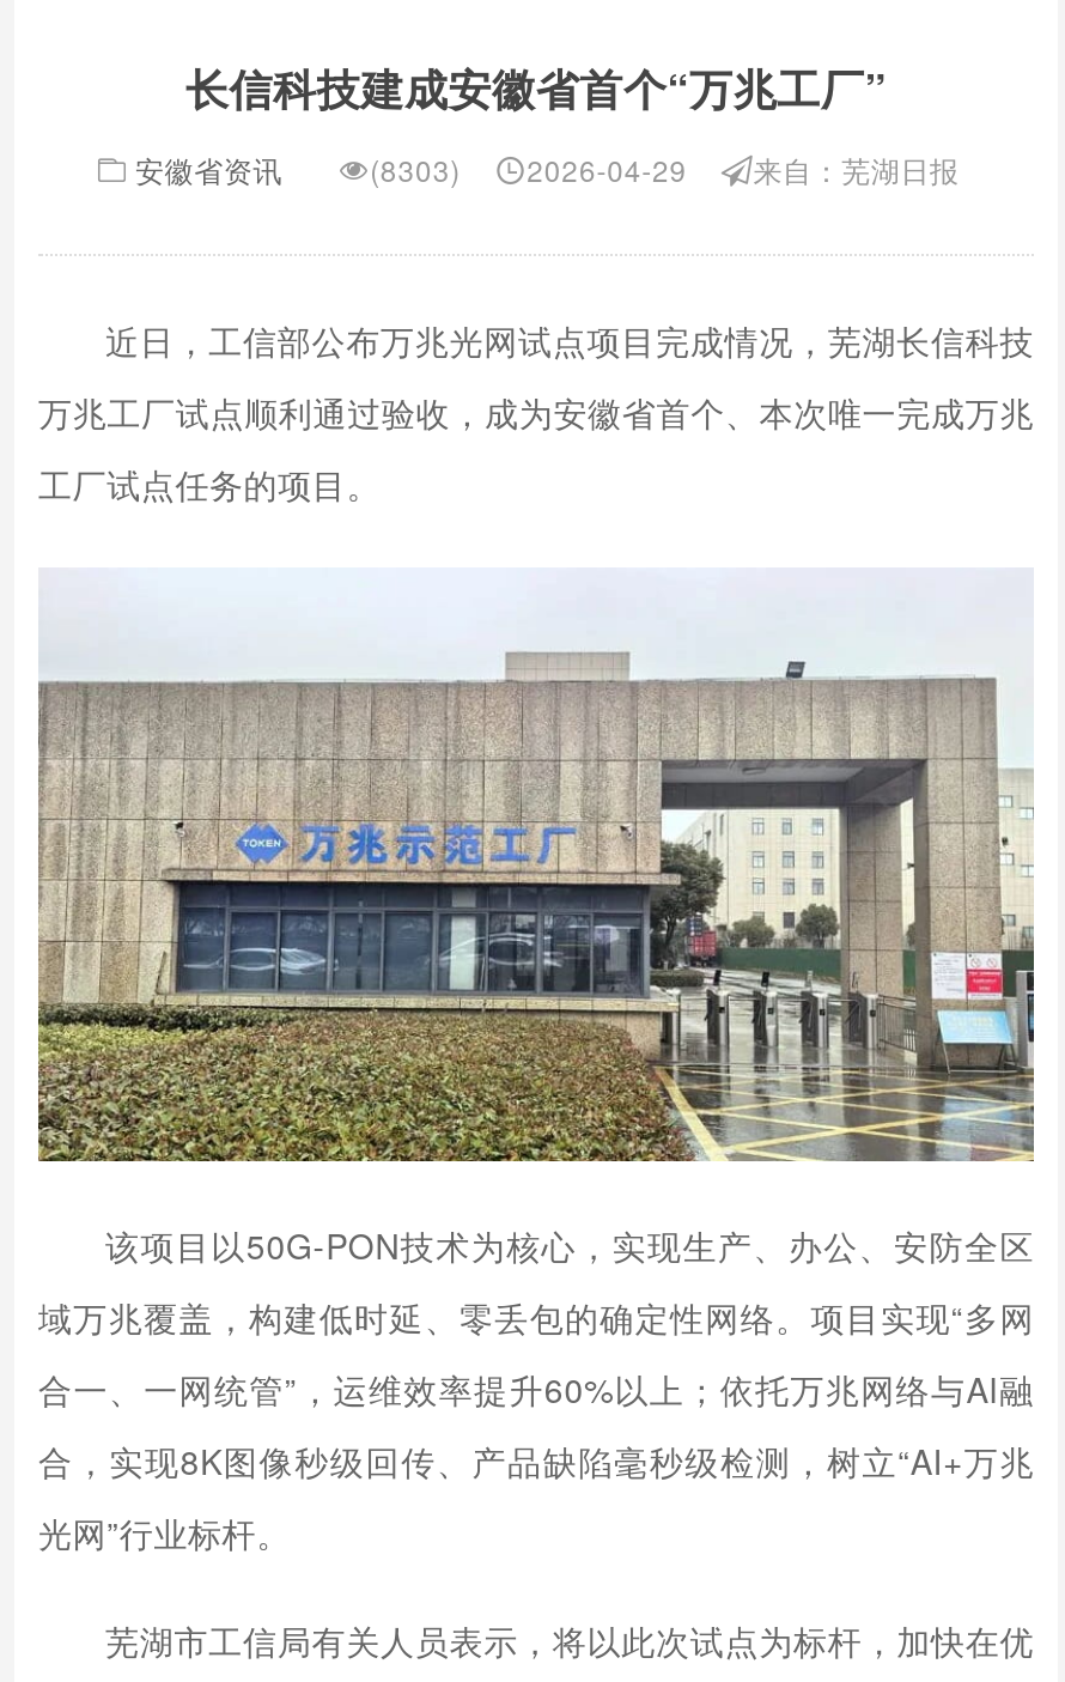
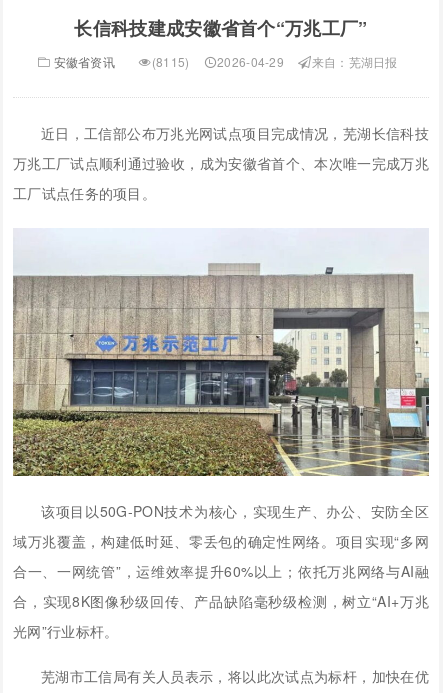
[370,148,959,189] (8303) 2026-04-29 来自：芜湖日报 -> [152,53,398,70] (8115) 2026-04-29 来自：芜湖日报

